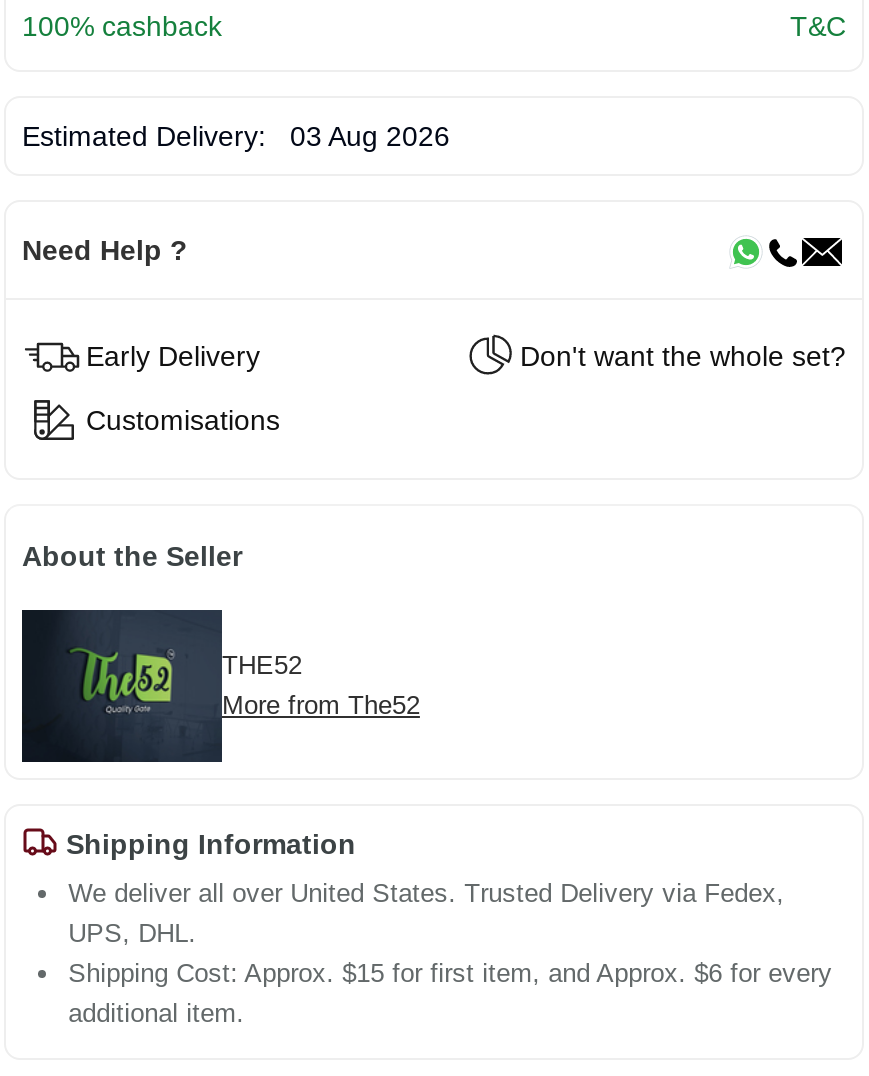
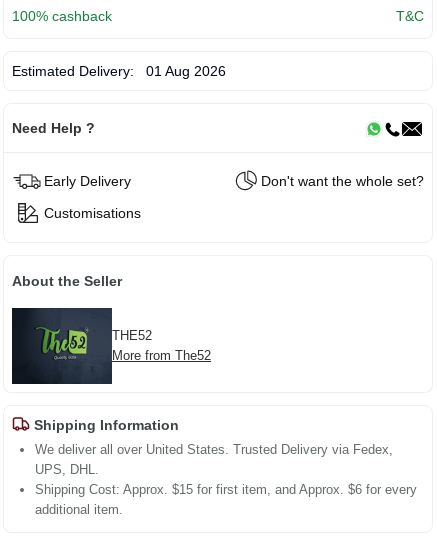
[22,120,450,152] Estimated Delivery: 03 Aug 2026 -> [12,63,226,79] Estimated Delivery: 01 Aug 2026

